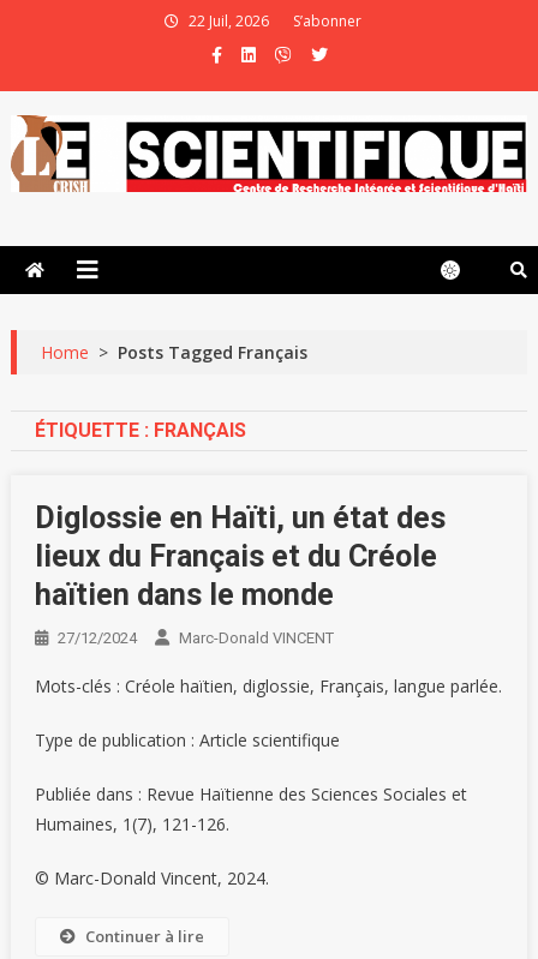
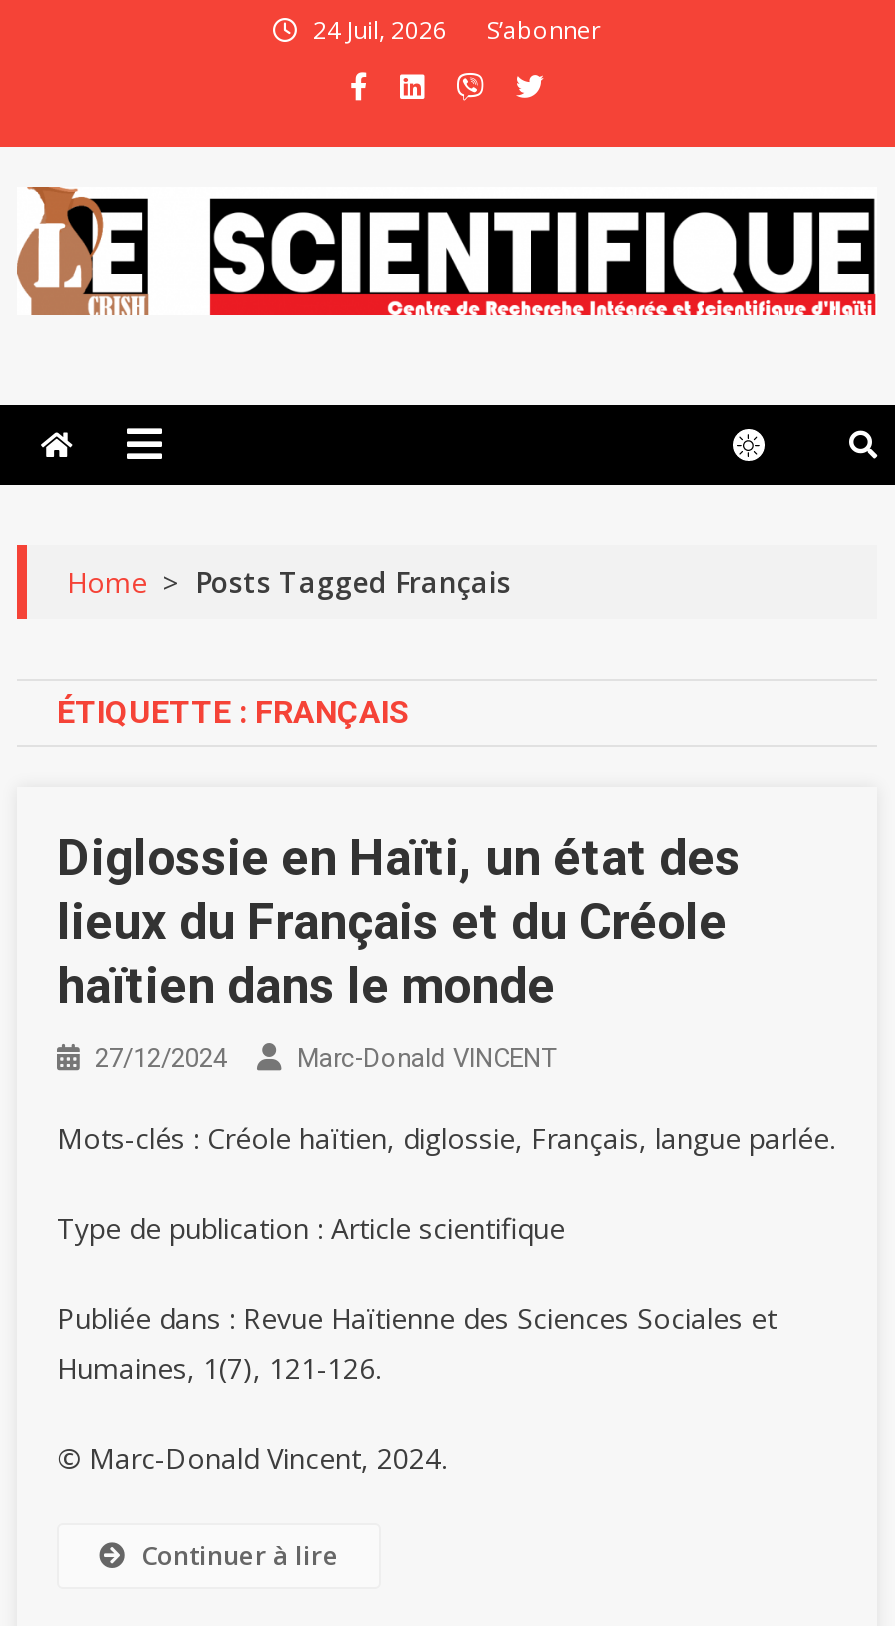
[189,11,361,31] 22 Juil, 2026 S’abonner -> [313,13,601,47] 24 Juil, 2026 S’abonner

